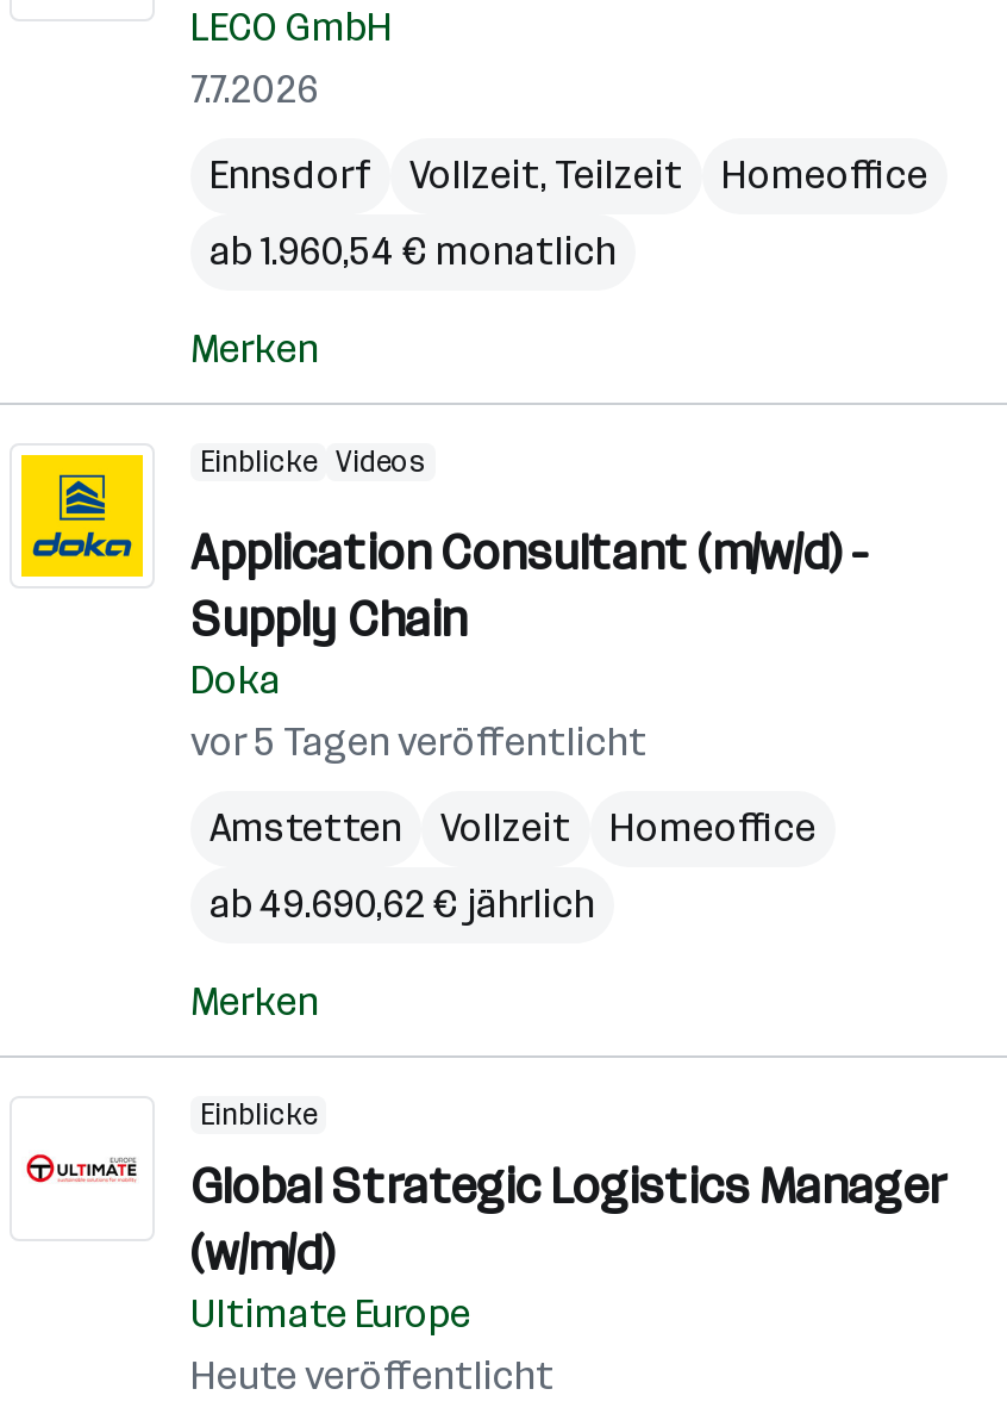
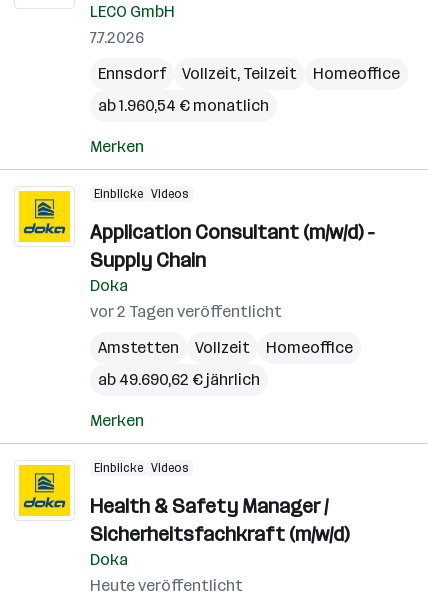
[190,720,648,765] vor 5 Tagen veröffentlicht -> [90,302,282,321] vor 2 Tagen veröffentlicht
[21,1108,945,1337] [image] | Global Strategic Logistics Manager | (w/m/d) | Ultimate Europe -> [18,464,349,569] [image] | Health & Safety Manager / | Sicherheitsfachkraft (m/w/d) | Doka
[200,1098,317,1132] Einblicke -> [94,461,189,475] Einblicke Videos

